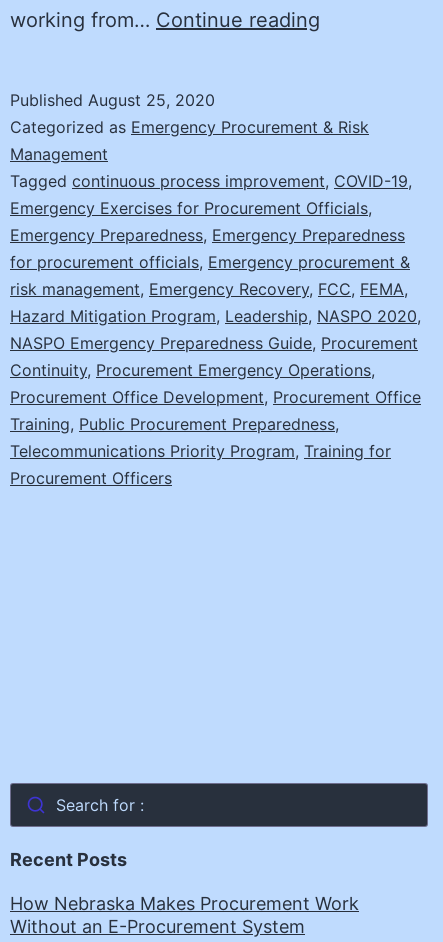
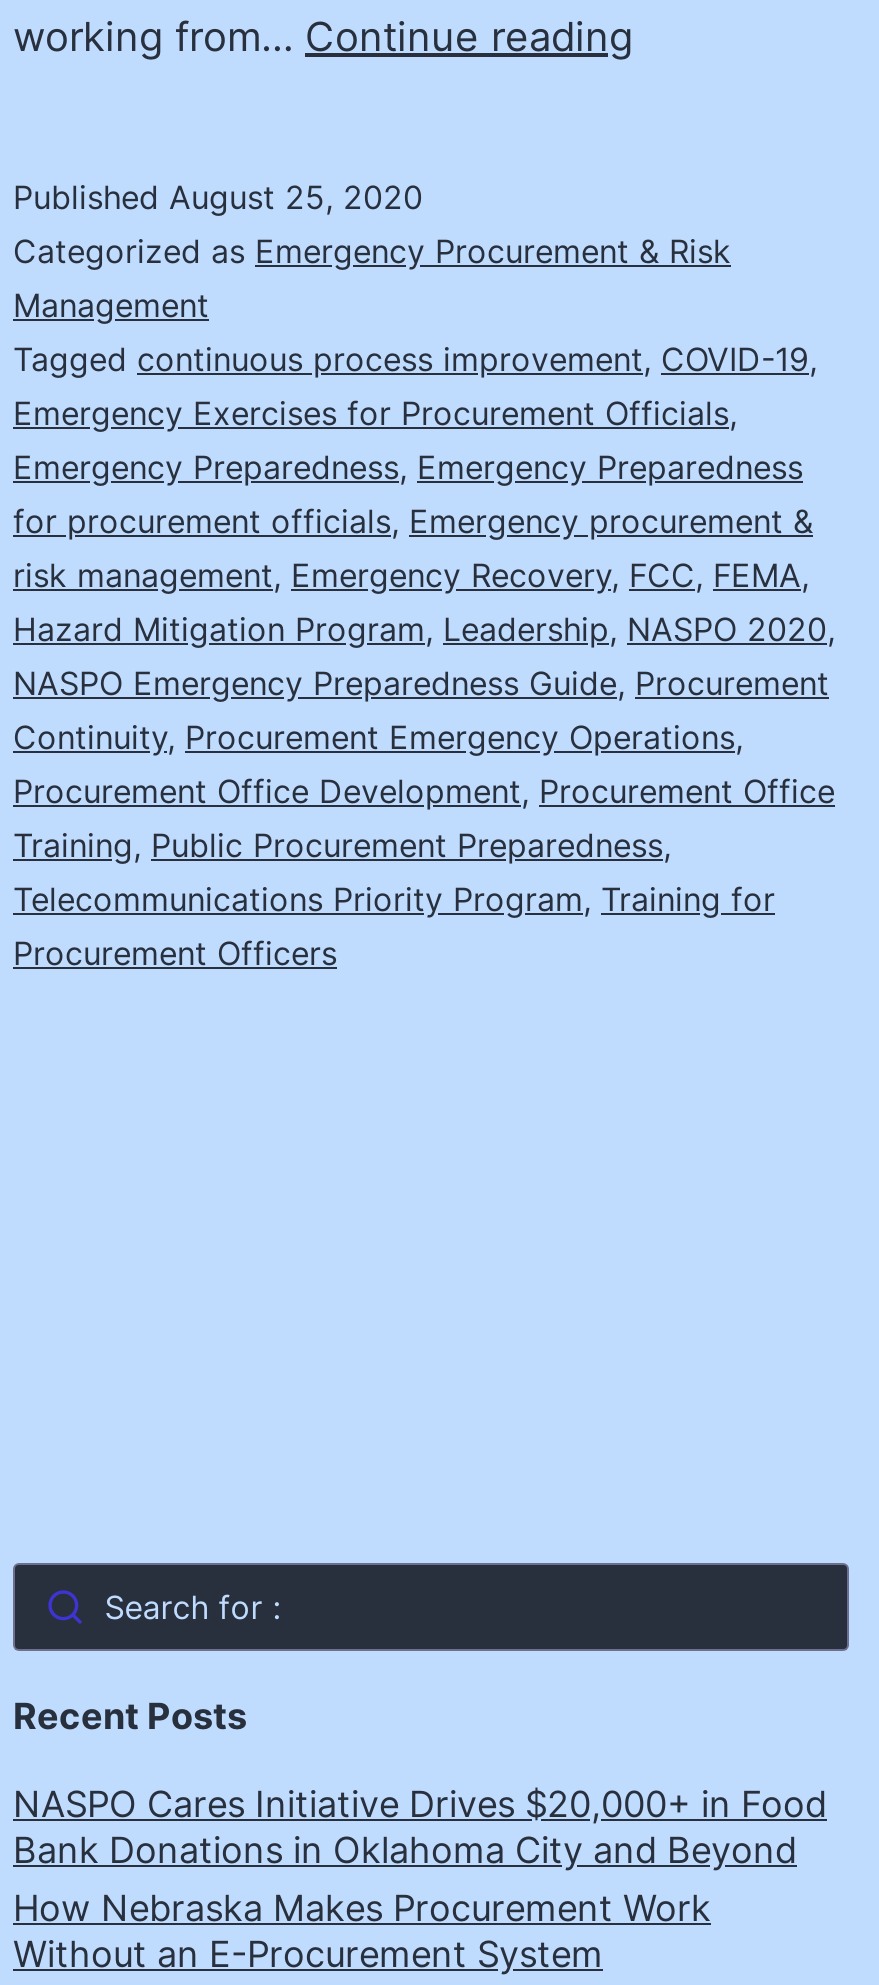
none -> [13,1782,827,1870] NASPO Cares Initiative Drives $20,000+ in Food | Bank Donations in Oklahoma City and Beyond

